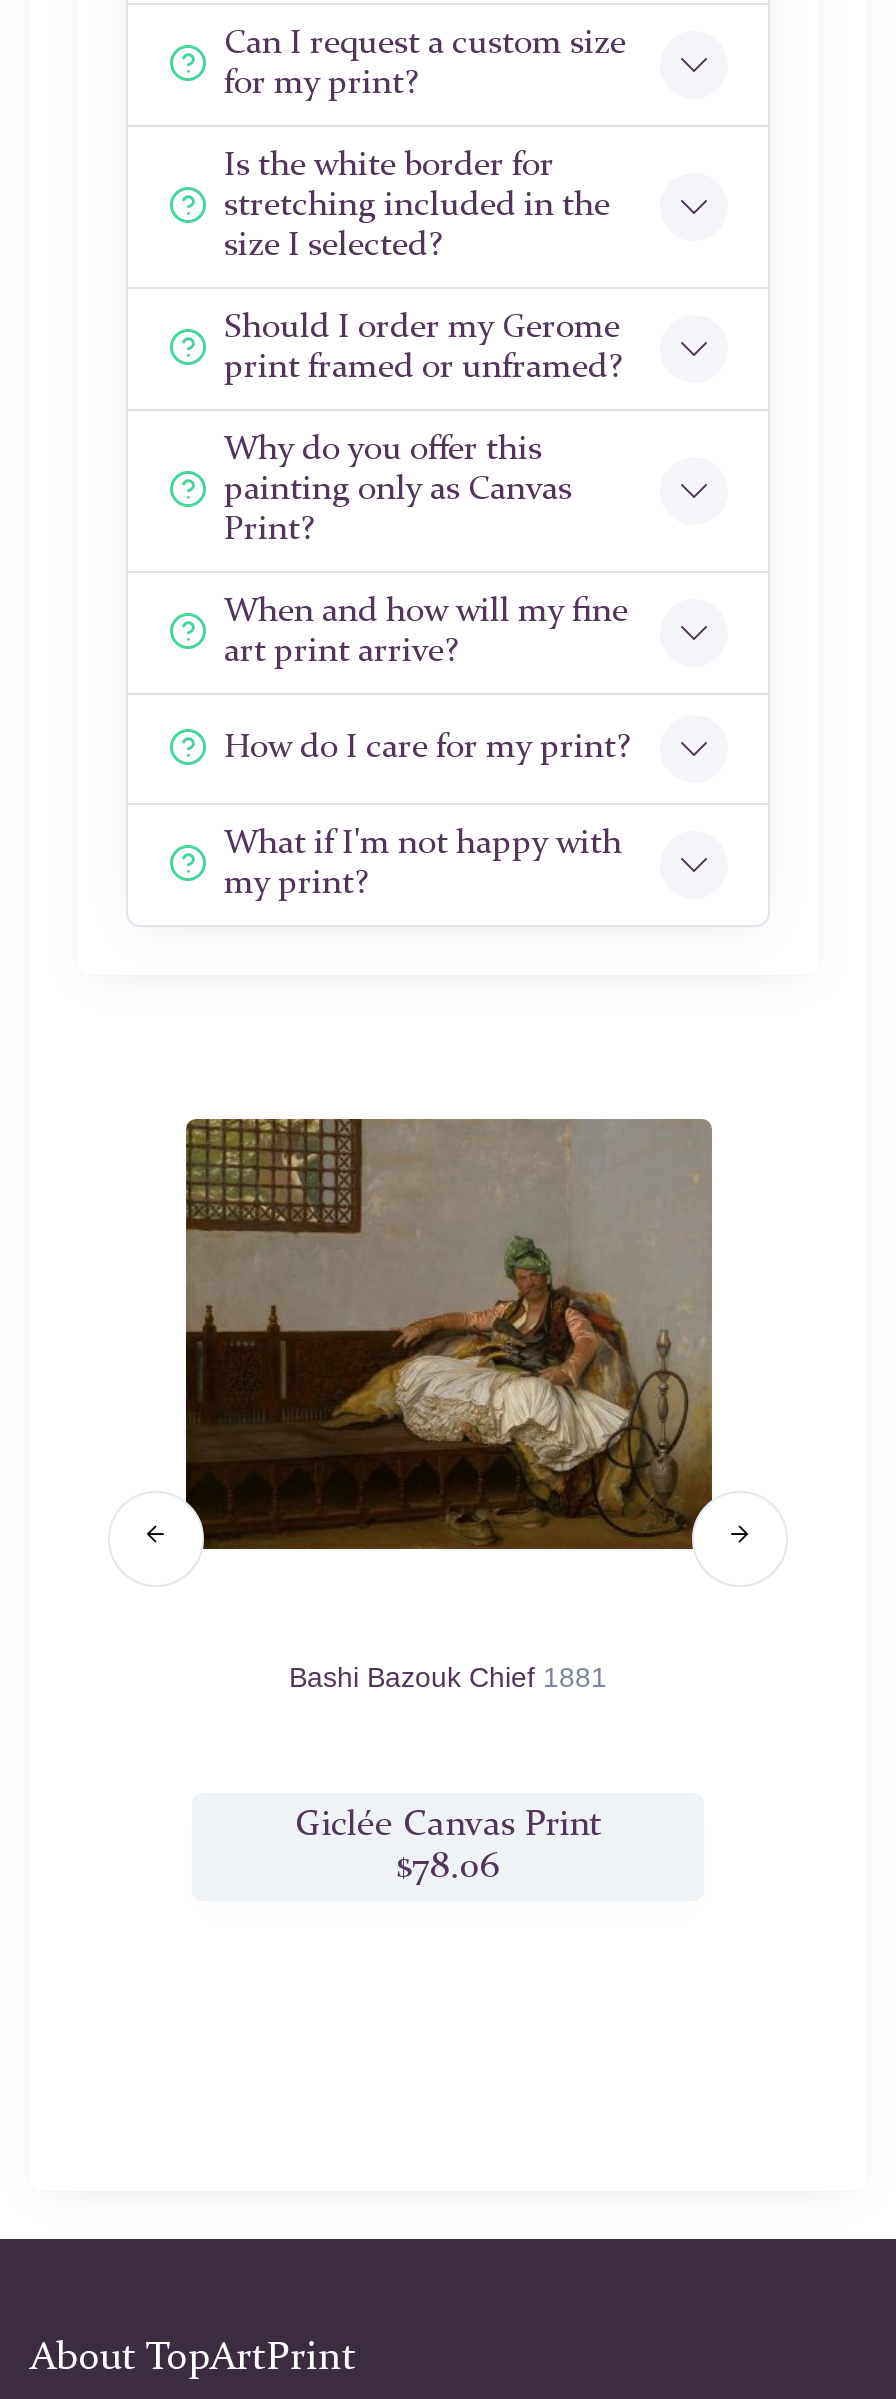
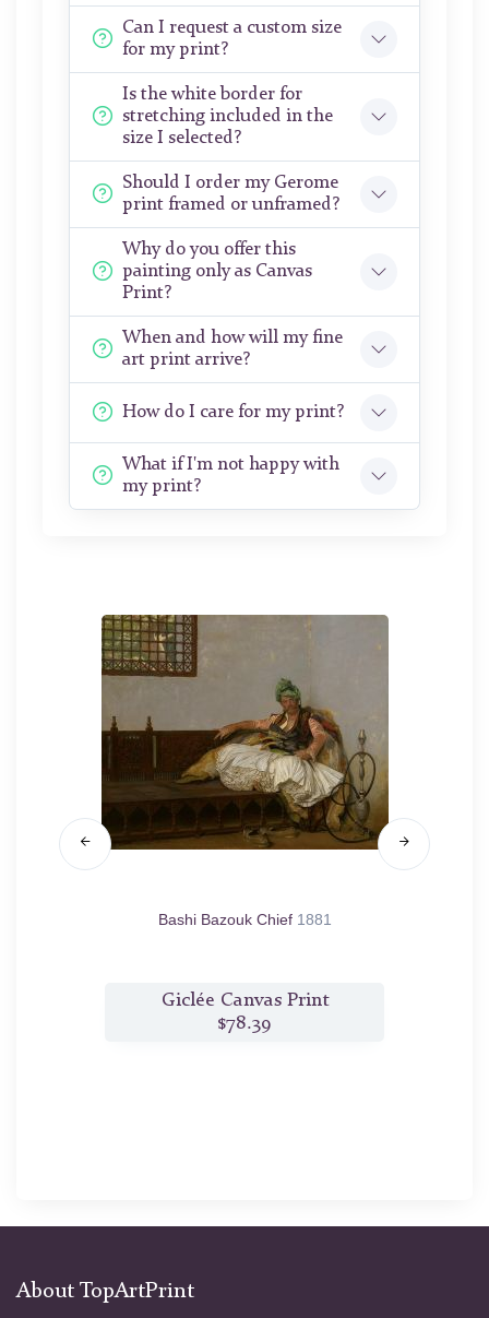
[396,1850,500,1886] $78.06 -> [217,1014,272,1033] $78.39

